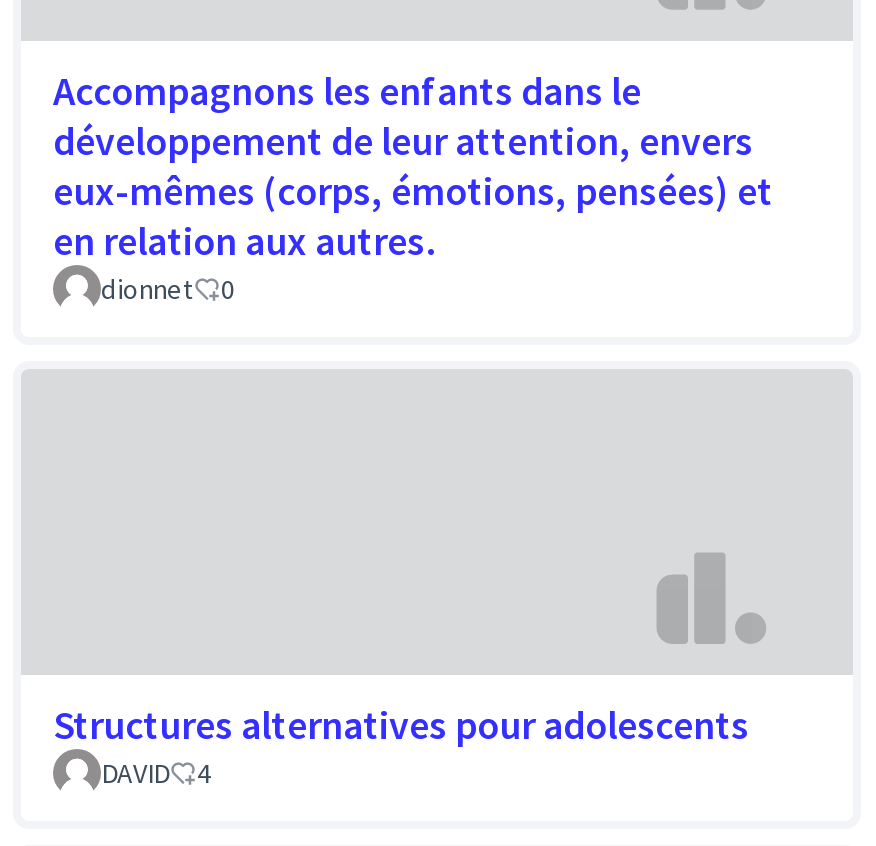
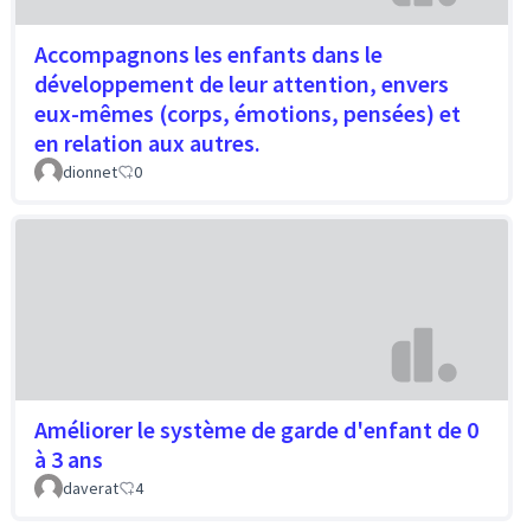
[53,700,749,792] Structures alternatives pour adolescents | DAVID -> [34,415,478,499] Améliorer le système de garde d'enfant de 0 | à 3 ans | daverat

